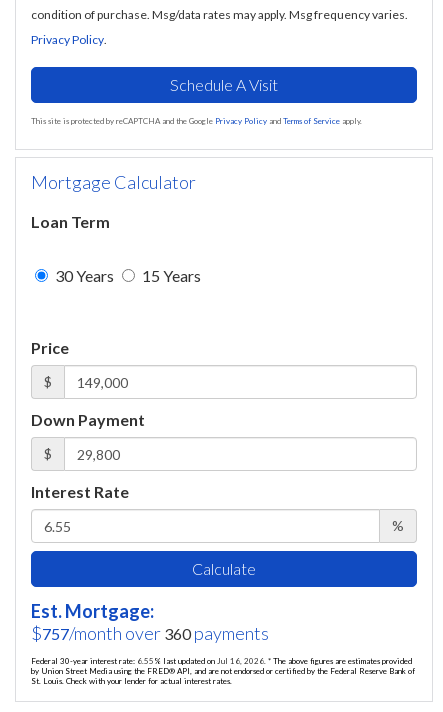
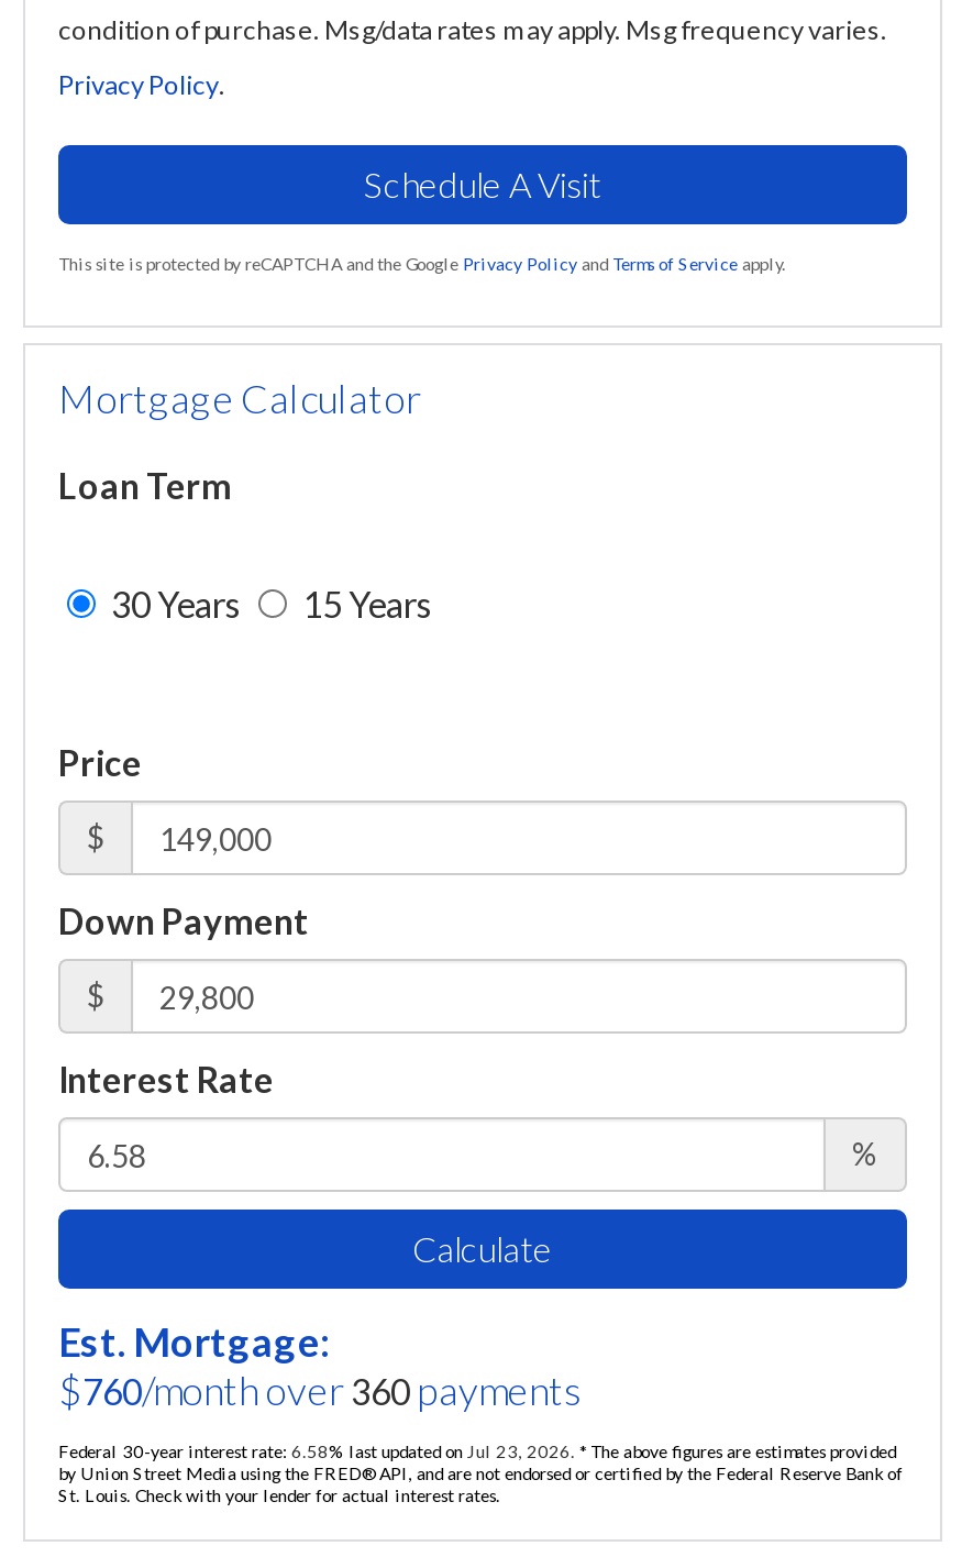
[31,622,269,644] $757/month over 360 payments -> [58,1366,582,1414] $760/month over 360 payments
[31,656,412,666] Federal 30-year interest rate: 6.55% last updated on Jul 16, 2026. * The above figures are estimates provided -> [58,1440,896,1462] Federal 30-year interest rate: 6.58% last updated on Jul 23, 2026. * The above figures are estimates provided

